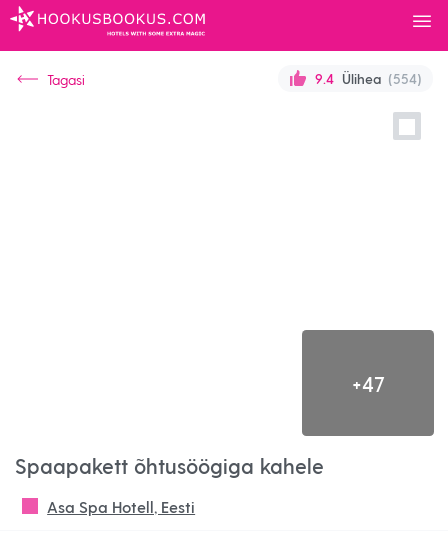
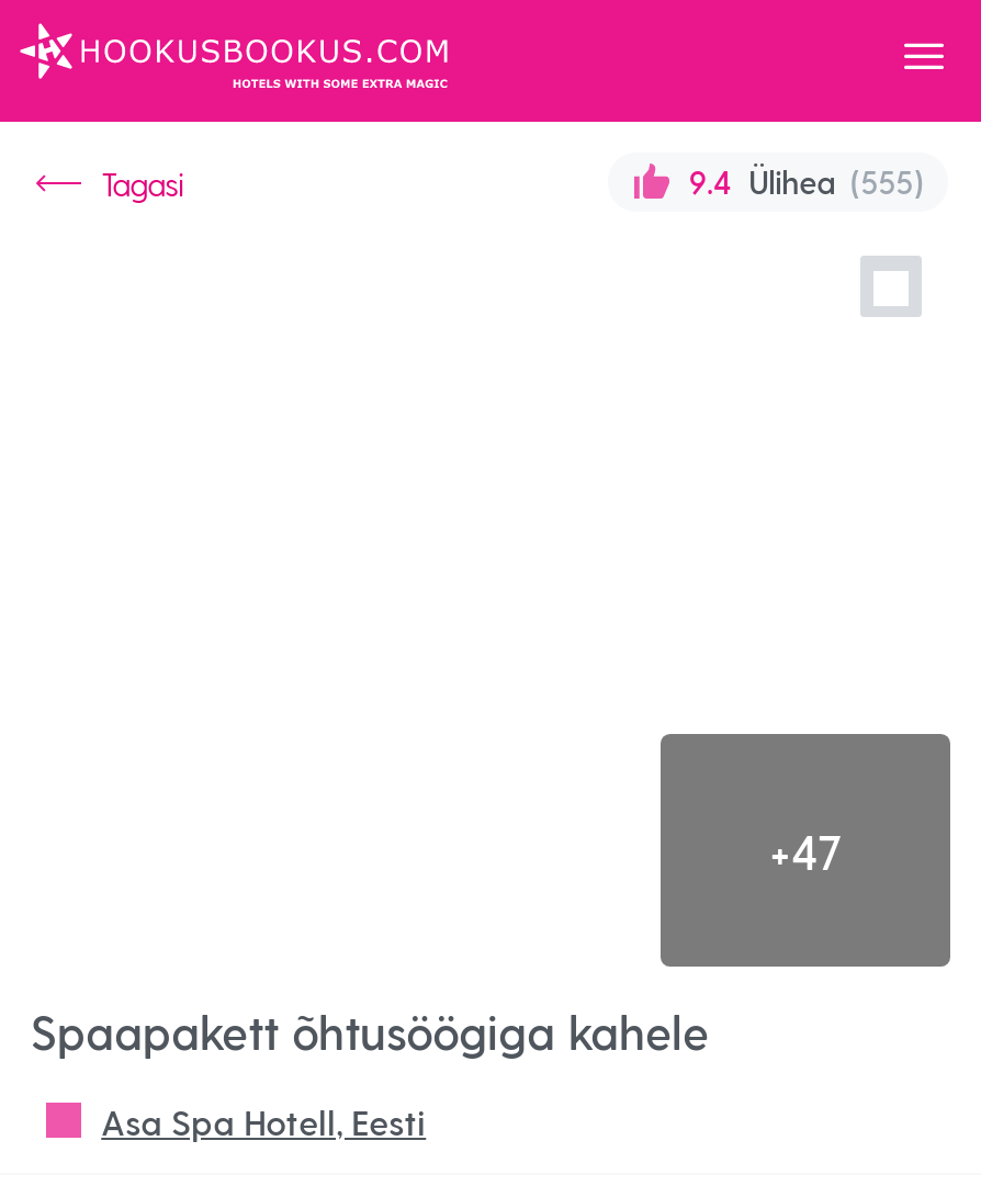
[315,70,422,87] 9.4 Ülihea (554) -> [689,163,925,201] 9.4 Ülihea (555)

